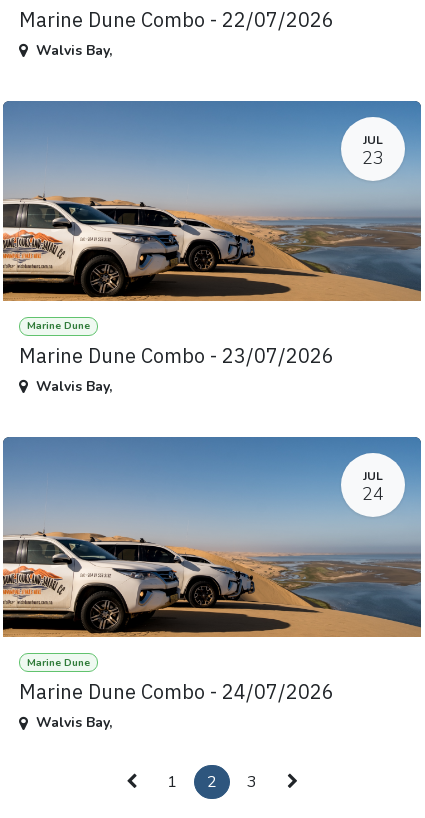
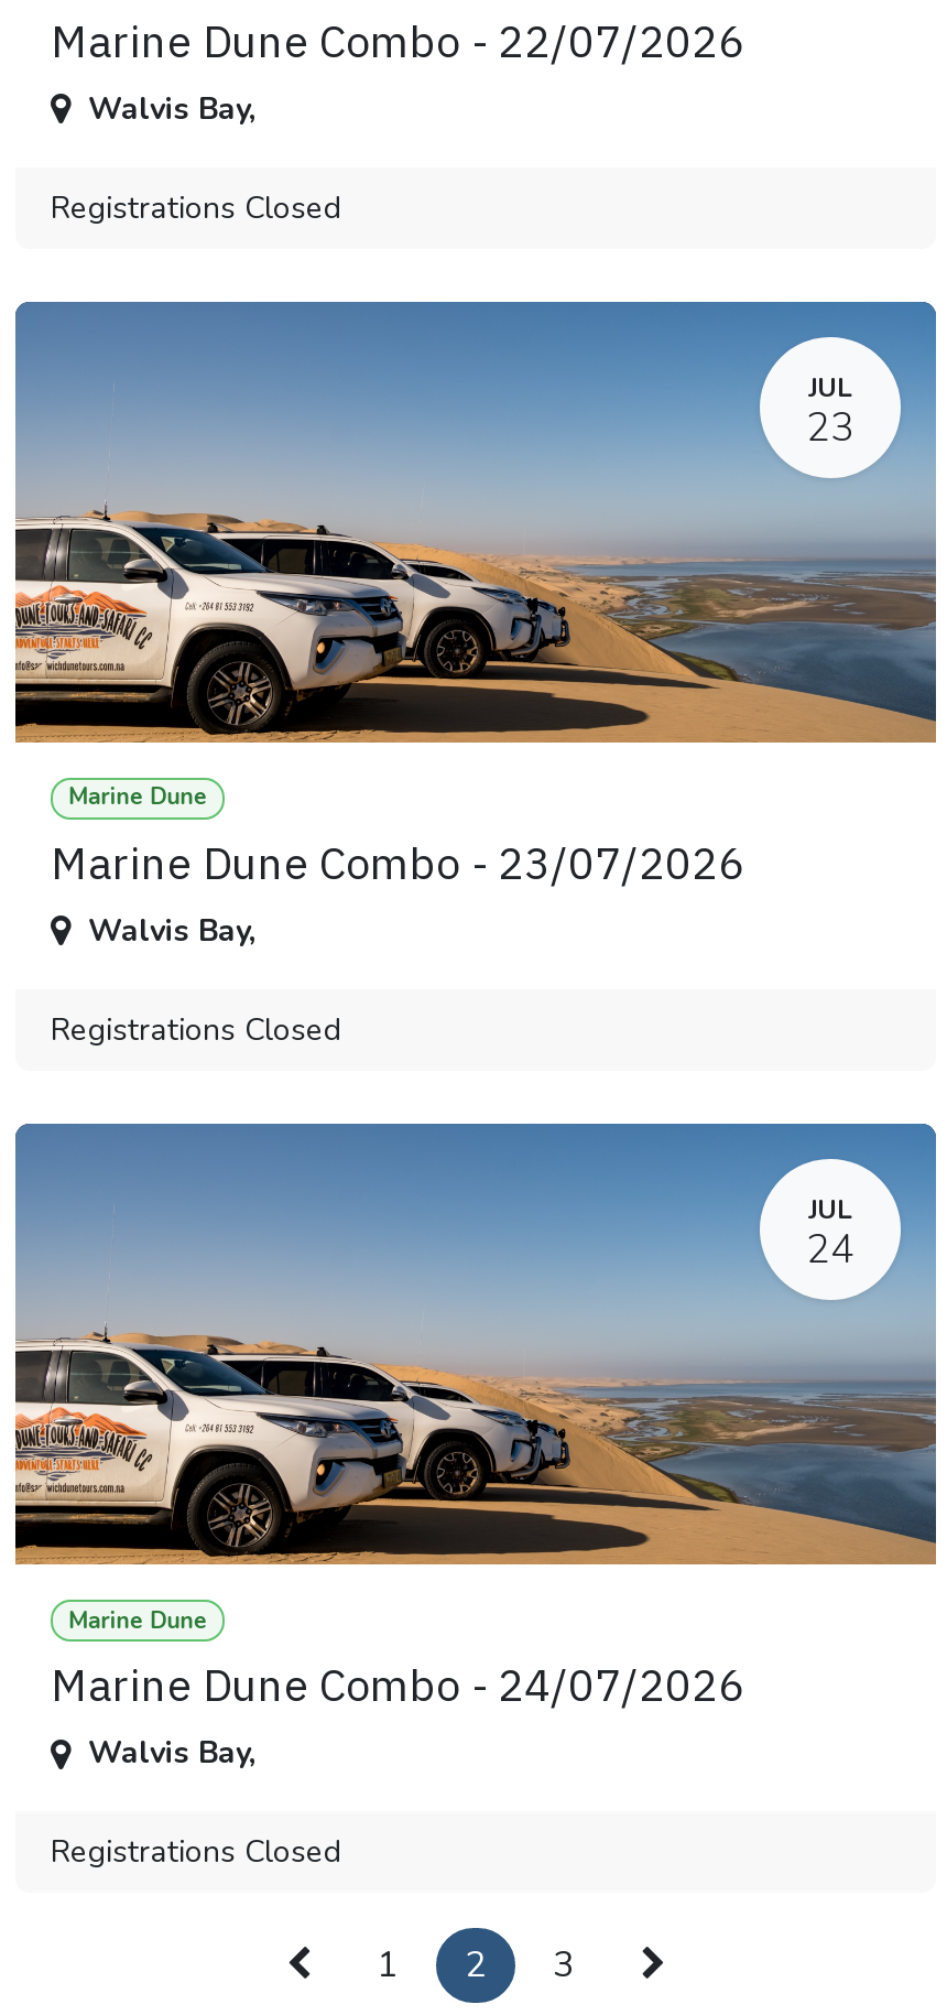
none -> [51,186,341,228] Registrations Closed
none -> [51,1009,341,1051] Registrations Closed
none -> [51,1832,341,1874] Registrations Closed

